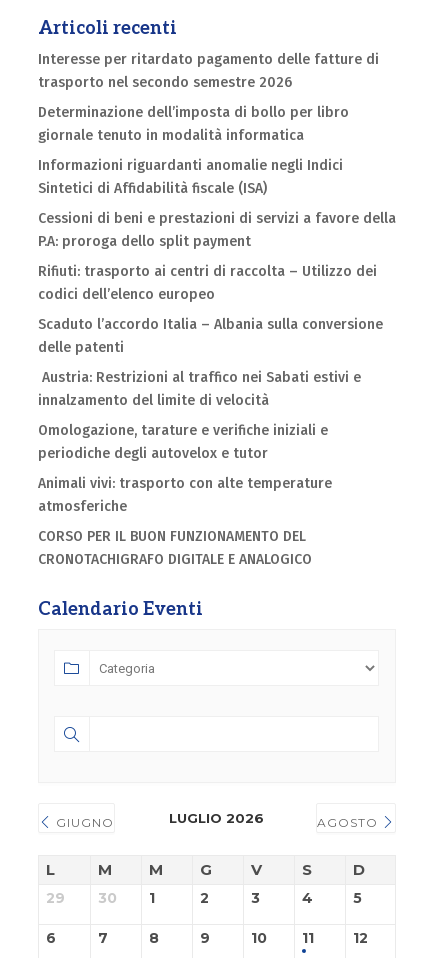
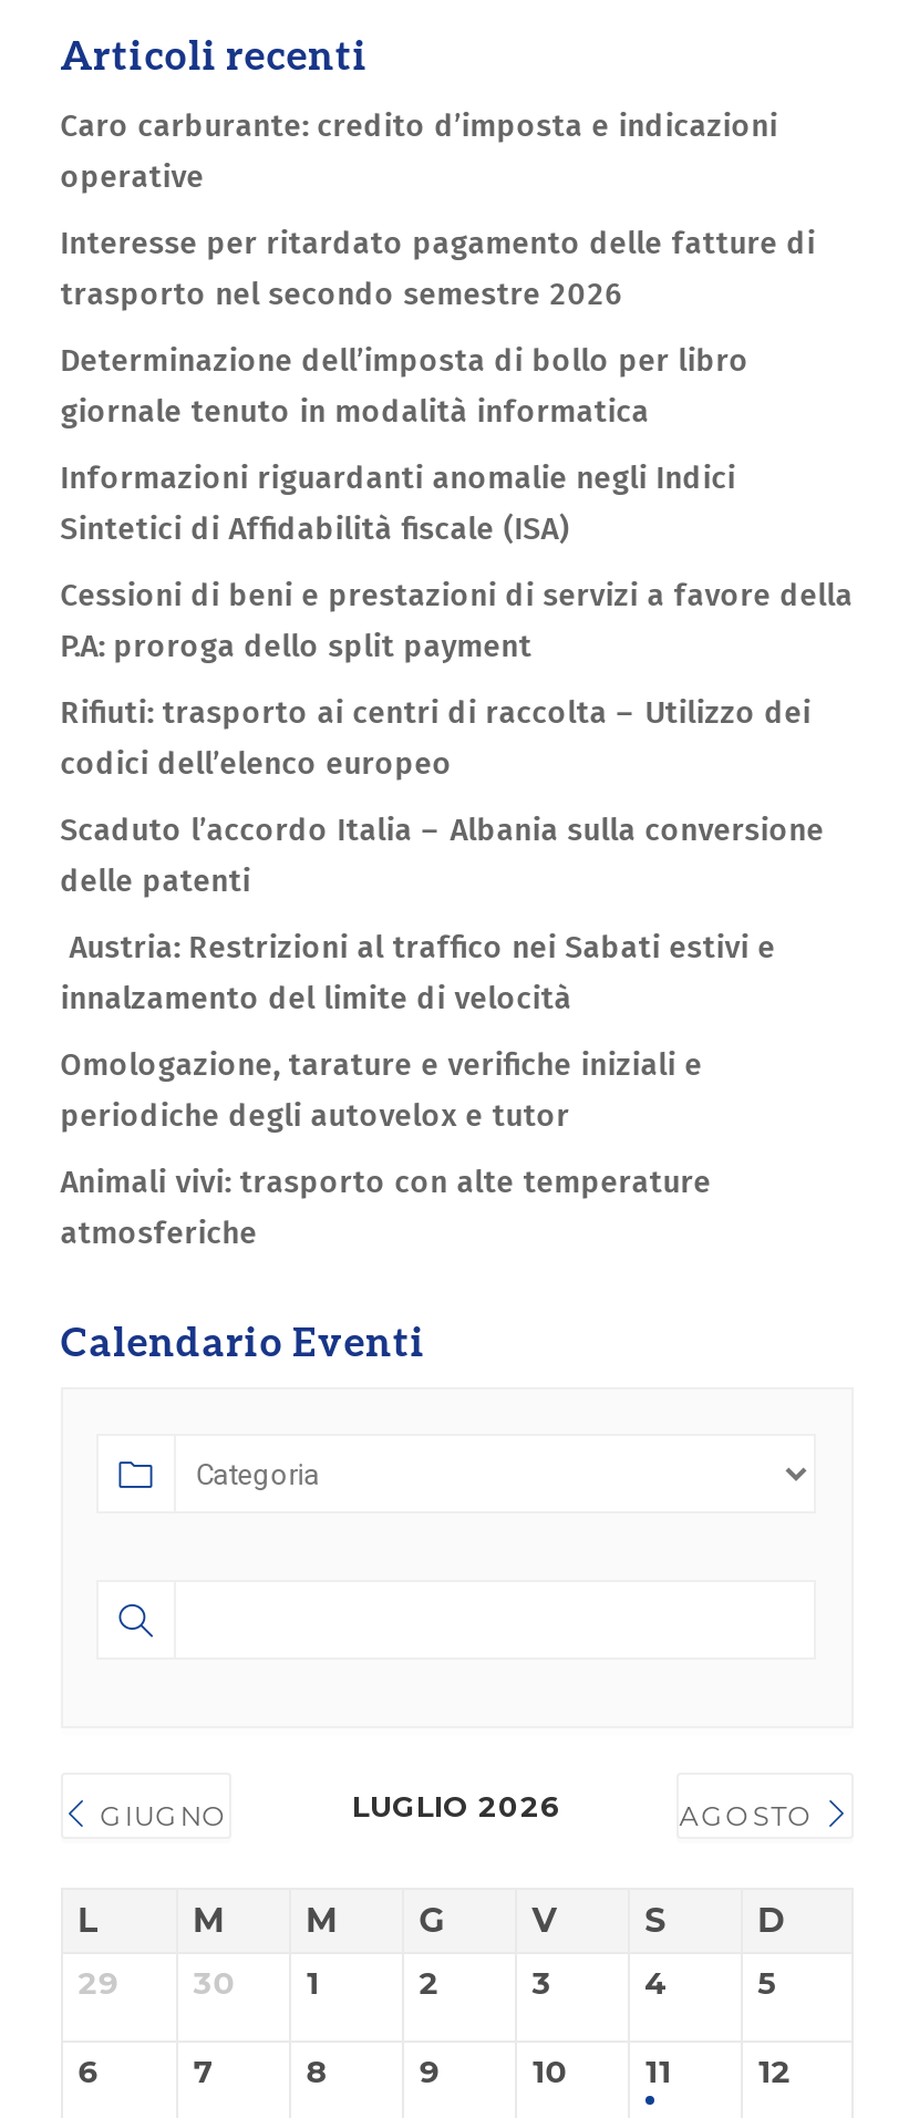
none -> [60,107,778,196] Caro carburante: credito d’imposta e indicazioni | operative
moved [38,51,396,515] -> [60,225,853,1252]: Interesse per ritardato pagamento delle fatture di | trasporto nel secondo semestre 2026 | Determinazione dell’imposta di bollo per libro | ... | Animali vivi: trasporto con alte temperature | atmosferiche
[38,528,312,568] CORSO PER IL BUON FUNZIONAMENTO DEL | CRONOTACHIGRAFO DIGITALE E ANALOGICO -> none

